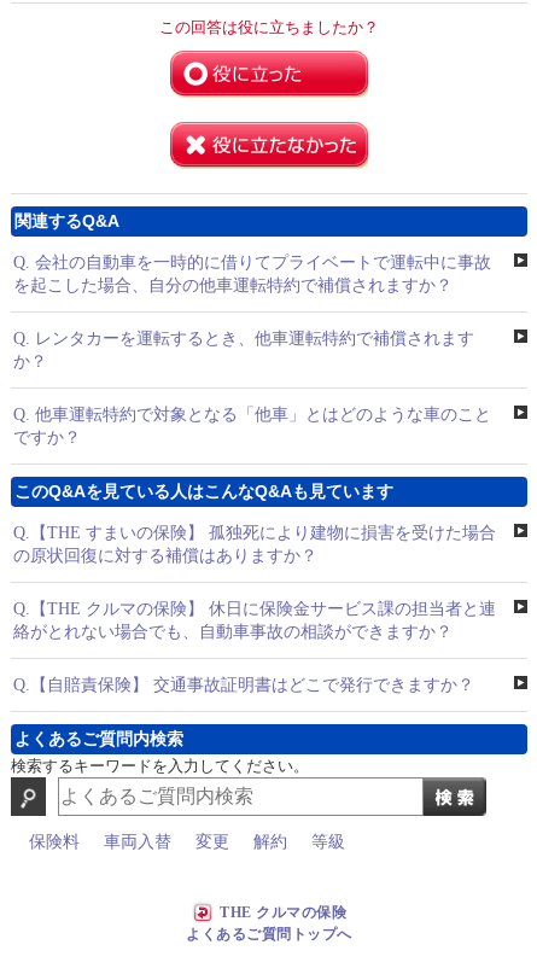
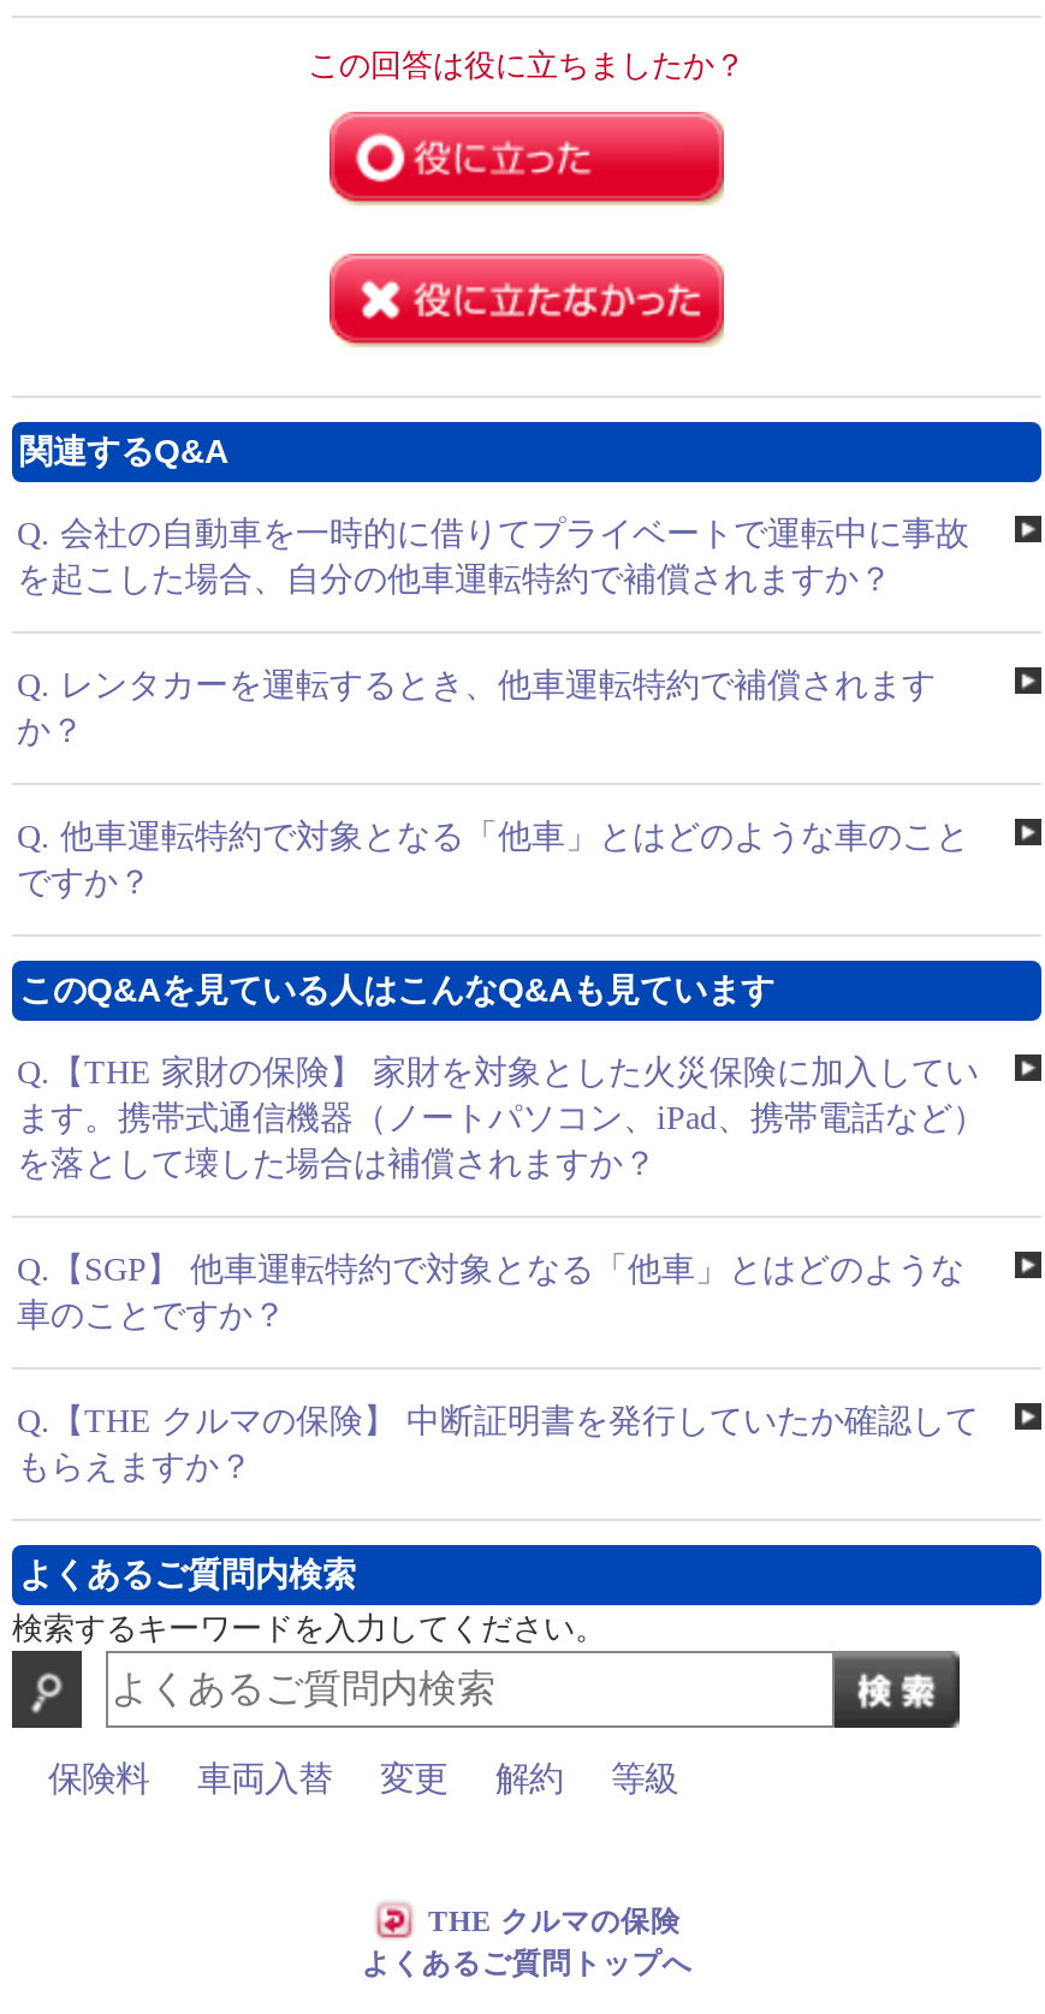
[13,524,496,565] Q.【THE すまいの保険】 孤独死により建物に損害を受けた場合 | の原状回復に対する補償はありますか？ -> [17,1054,986,1182] Q.【THE 家財の保険】 家財を対象とした火災保険に加入してい | ます。携帯式通信機器（ノートパソコン、iPad、携帯電話など） | を落として壊した場合は補償されますか？
[13,600,496,641] Q.【THE クルマの保険】 休日に保険金サービス課の担当者と連 | 絡がとれない場合でも、自動車事故の相談ができますか？ -> [17,1252,964,1333] Q.【SGP】 他車運転特約で対象となる「他車」とはどのような | 車のことですか？
[13,676,474,694] Q.【自賠責保険】 交通事故証明書はどこで発行できますか？ -> [17,1403,979,1485] Q.【THE クルマの保険】 中断証明書を発行していたか確認して | もらえますか？

